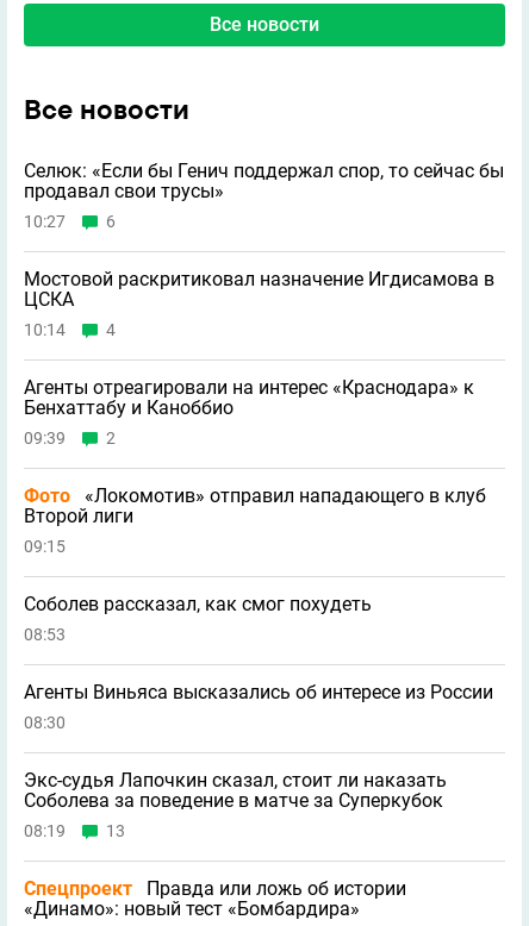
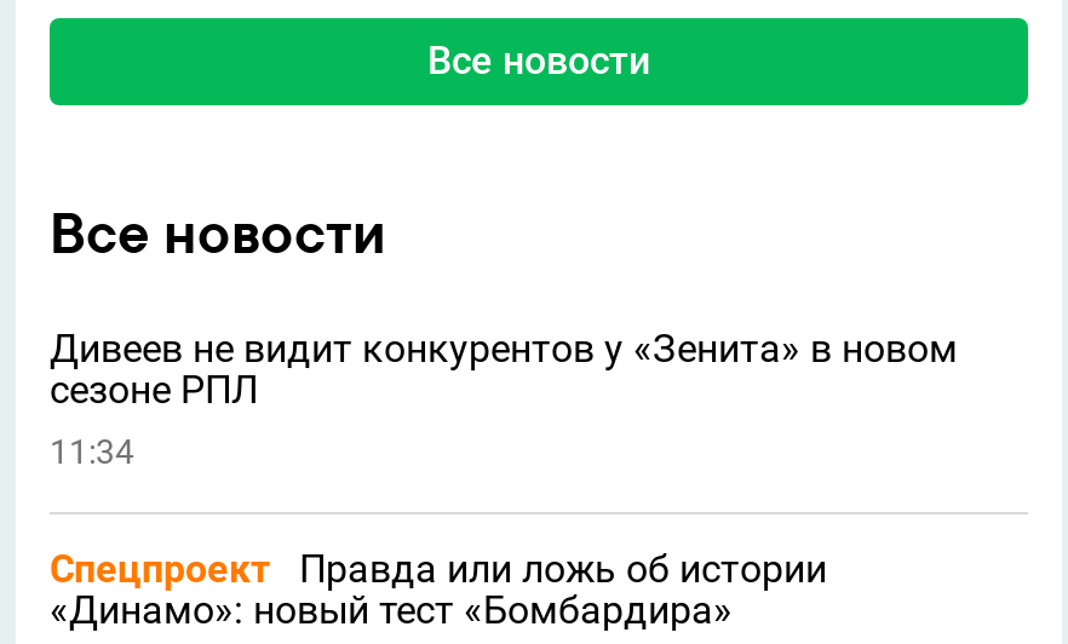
[24,160,504,840] Селюк: «Если бы Генич поддержал спор, то сейчас бы | продавал свои трусы» | 10:27 | 6 | Мостовой раскритиковал назначение Игдисамова в | ЦСКА | 10:14 | 4 | Агенты отреагировали на интерес «Краснодара» к | Бенхаттабу и Каноббио | 09:39 | 2 | Фото | «Локомотив» отправил нападающего в клуб | Второй лиги | 09:15 | Соболев рассказал, как смог похудеть | 08:53 | Агенты Виньяса высказались об интересе из России | 08:30 | Экс-судья Лапочкин сказал, стоит ли наказать | Соболева за поведение в матче за Суперкубок | 08:19 | 13 -> [50,326,958,471] Дивеев не видит конкурентов у «Зенита» в новом | сезоне РПЛ | 11:34

